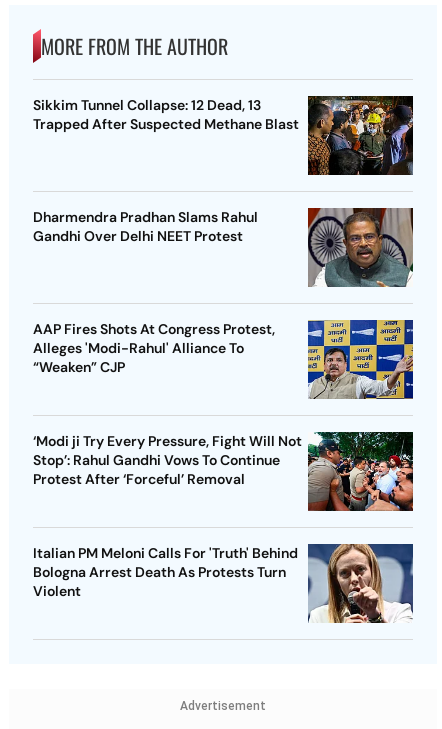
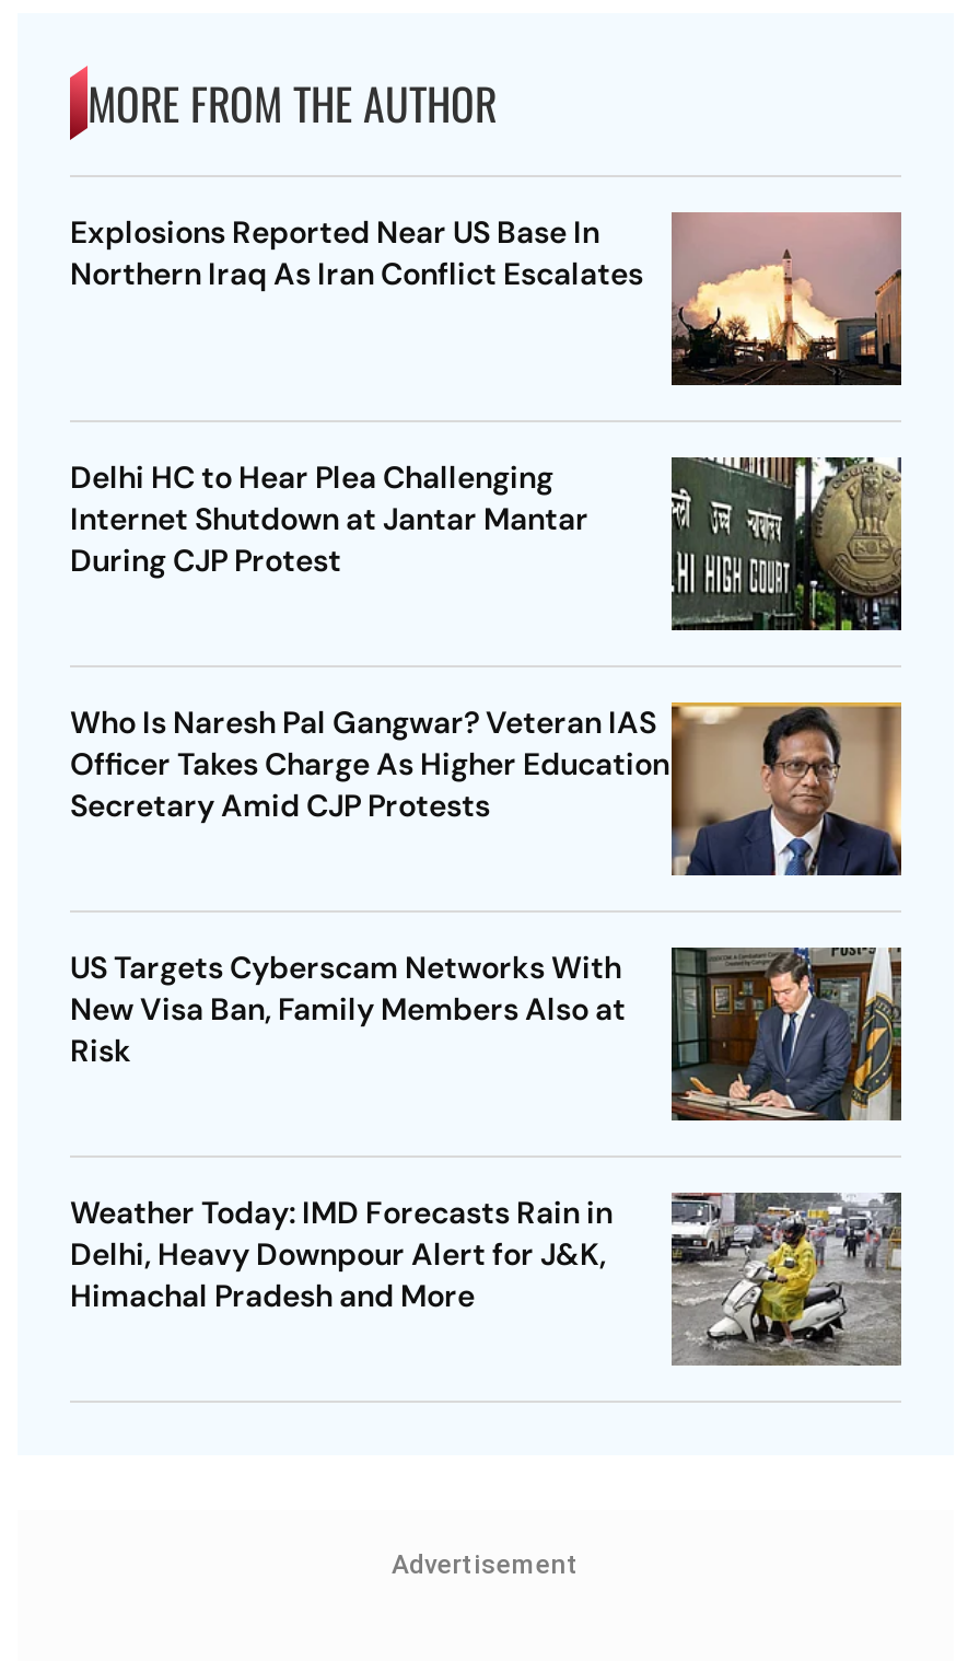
[33,95,414,176] [image] | Sikkim Tunnel Collapse: 12 Dead, 13 | Trapped After Suspected Methane Blast -> [70,211,903,388] [image] | Explosions Reported Near US Base In | Northern Iraq As Iran Conflict Escalates
[33,208,258,245] Dharmendra Pradhan Slams Rahul | Gandhi Over Delhi NEET Protest -> [70,458,588,581] Delhi HC to Hear Plea Challenging | Internet Shutdown at Jantar Mantar | During CJP Protest
[308,207,414,287] [image] -> [669,454,903,634] [image]
[33,319,414,400] [image] | AAP Fires Shots At Congress Protest, | Alleges 'Modi-Rahul' Alliance To | “Weaken” CJP -> [70,699,903,876] [image] | Who Is Naresh Pal Gangwar? Veteran IAS | Officer Takes Charge As Higher Education | Secretary Amid CJP Protests
[33,431,414,512] [image] | ‘Modi ji Try Every Pressure, Fight Will Not | Stop’: Rahul Gandhi Vows To Continue | Protest After ‘Forceful’ Removal -> [70,946,903,1124] [image] | US Targets Cyberscam Networks With | New Visa Ban, Family Members Also at | Risk
[33,543,413,624] [image] | Italian PM Meloni Calls For 'Truth' Behind | Bologna Arrest Death As Protests Turn | Violent -> [70,1192,901,1367] [image] | Weather Today: IMD Forecasts Rain in | Delhi, Heavy Downpour Alert for J&K, | Himachal Pradesh and More

